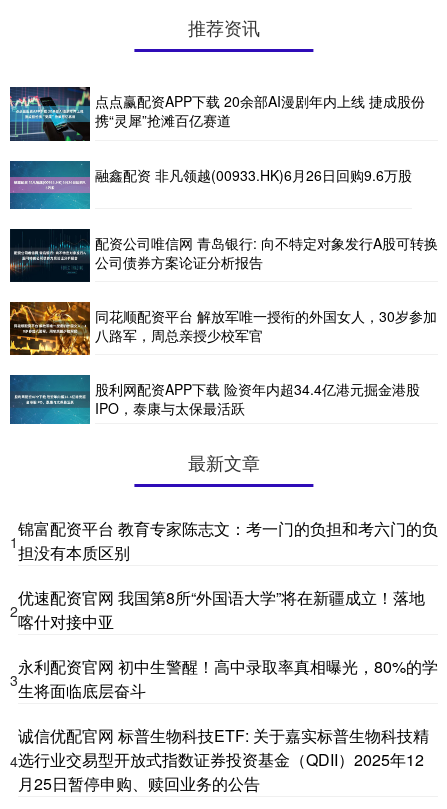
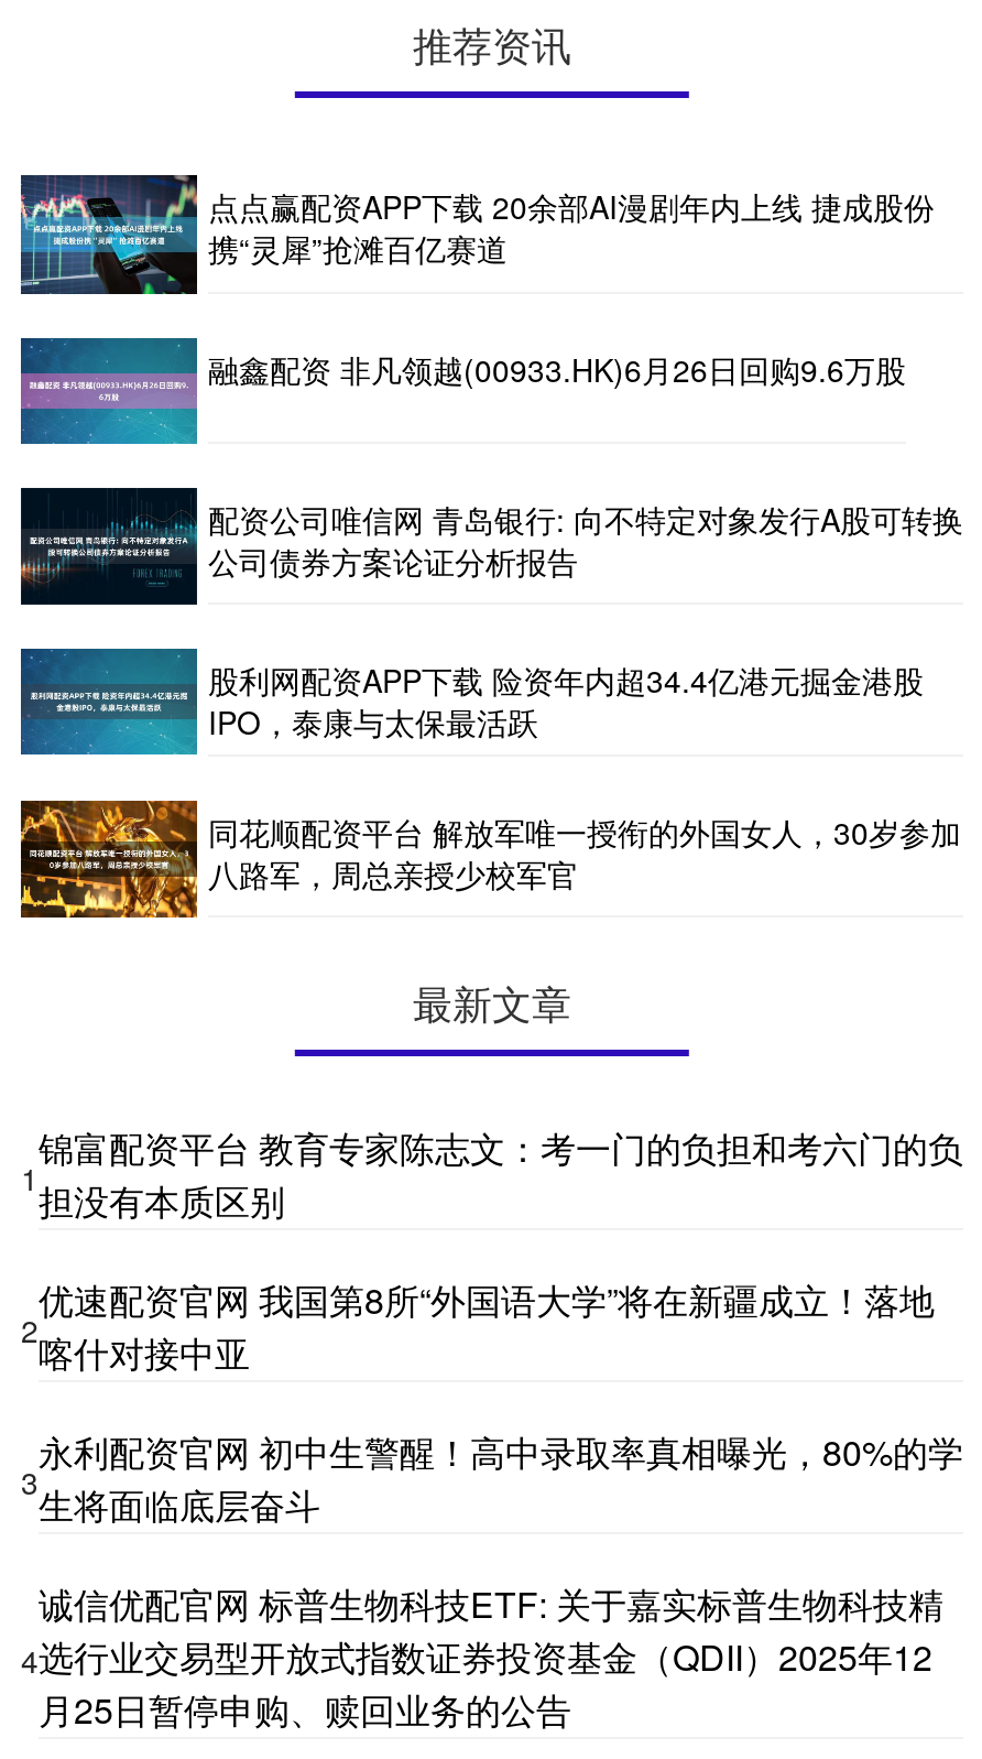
moved [8,300,437,357] -> [17,796,961,922]: [image] | 同花顺配资平台 解放军唯一授衔的外国女人，30岁参加 | 八路军，周总亲授少校军官
moved [9,374,420,425] -> [19,647,924,757]: [image] | 股利网配资APP下载 险资年内超34.4亿港元掘金港股 | IPO，泰康与太保最活跃

